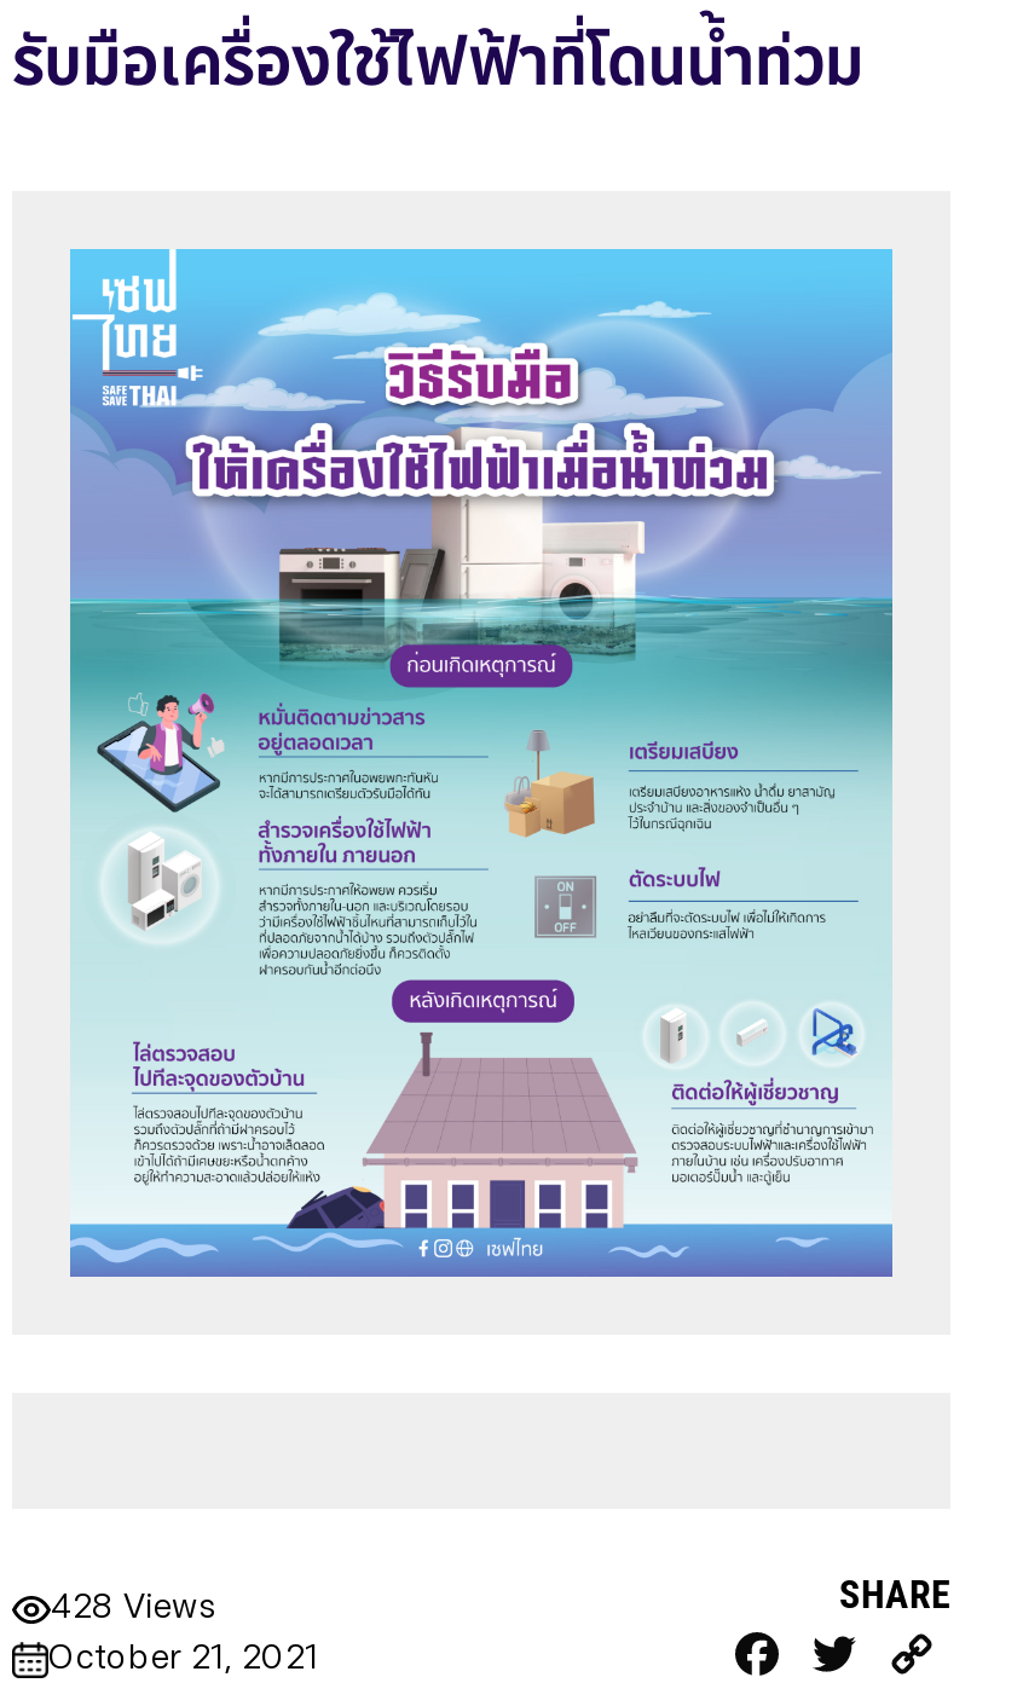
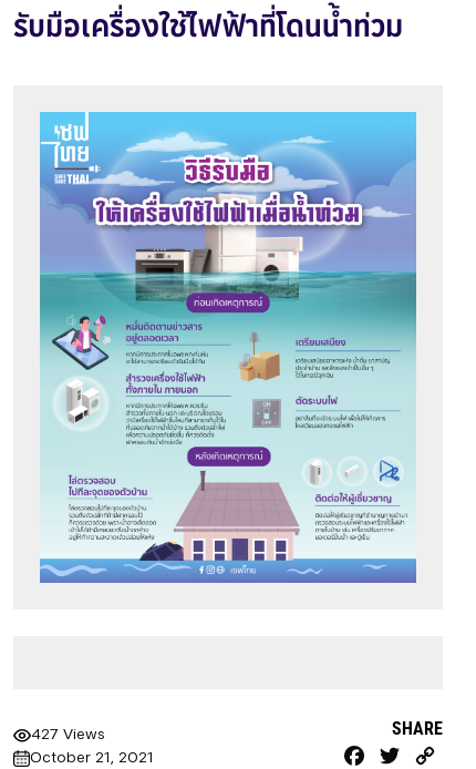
[51,1594,215,1625] 428 Views -> [31,728,105,742] 427 Views

